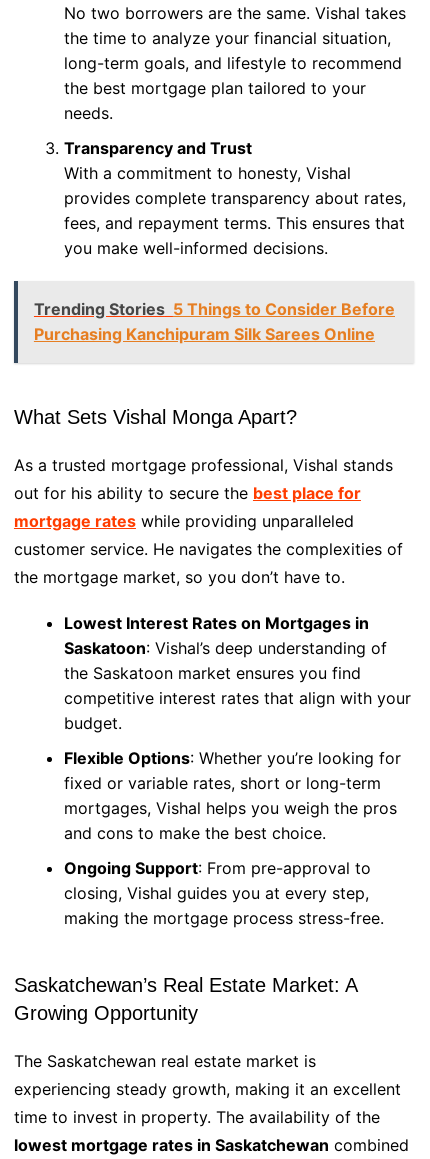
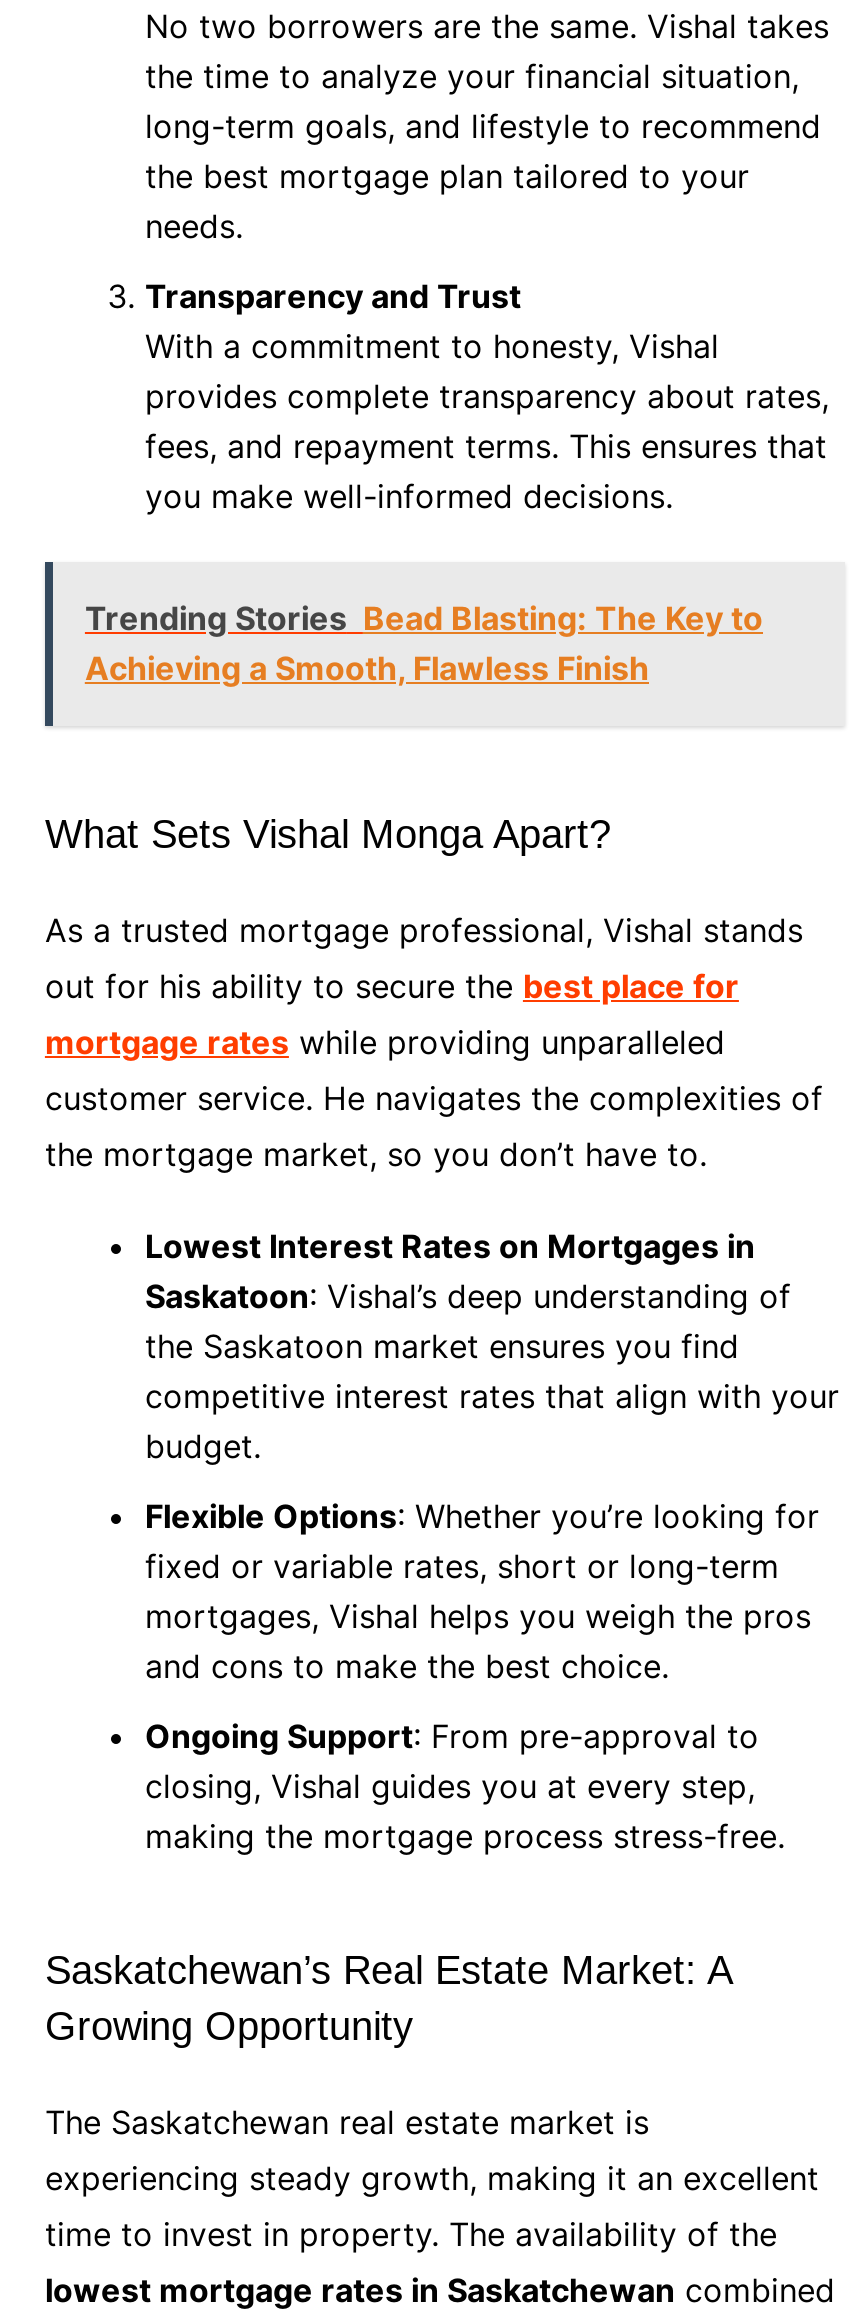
[34,299,395,344] Trending Stories 5 Things to Consider Before | Purchasing Kanchipuram Silk Sarees Online -> [85,598,763,688] Trending Stories Bead Blasting: The Key to | Achieving a Smooth, Flawless Finish

